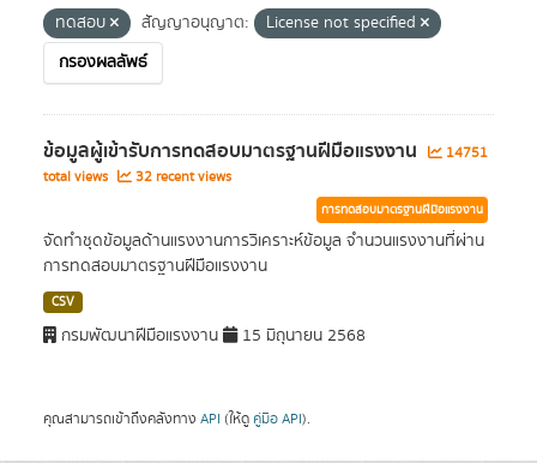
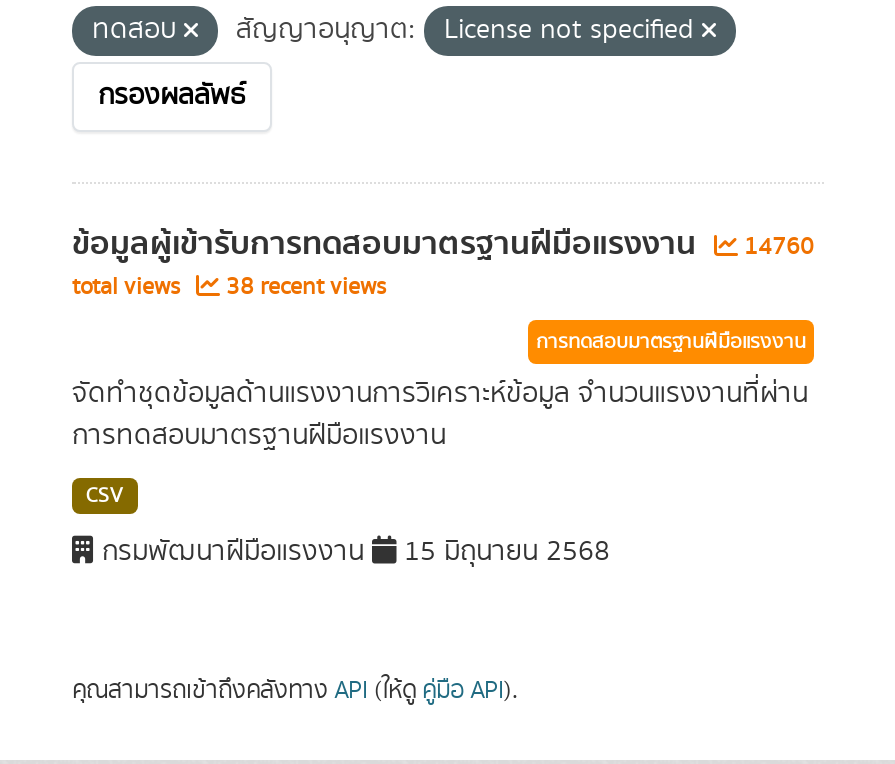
[43,136,488,167] ข้อมูลผู้เข้ารับการทดสอบมาตรฐานฝีมือแรงงาน 14751 -> [72,218,814,270] ข้อมูลผู้เข้ารับการทดสอบมาตรฐานฝีมือแรงงาน 14760
[43,167,231,187] total views 32 recent views -> [72,270,386,304] total views 38 recent views

